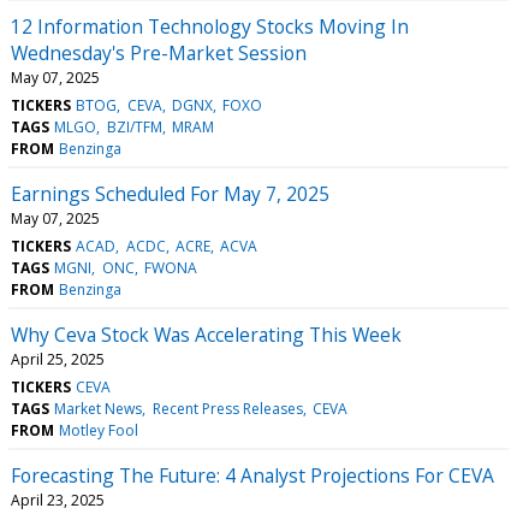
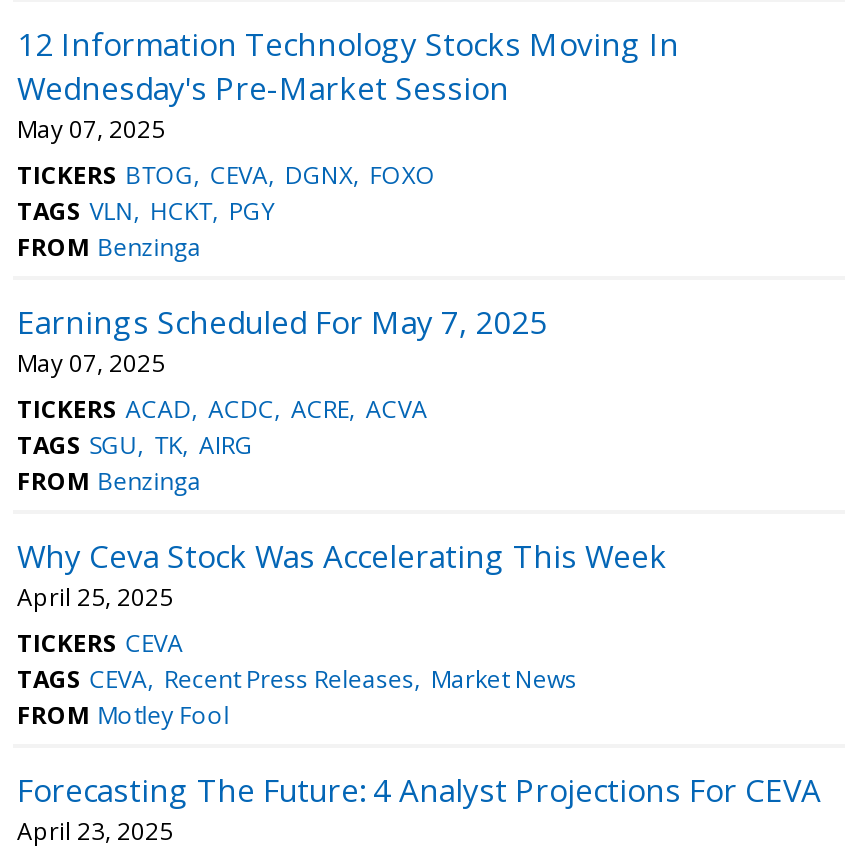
[11,117,214,137] TAGS MLGO BZI/TFM MRAM -> [17,194,275,228] TAGS VLN HCKT PGY
[11,257,197,278] TAGS MGNI ONC FWONA -> [17,428,253,462] TAGS SGU TK AIRG
[11,398,347,419] TAGS Market News Recent Press Releases CEVA -> [17,662,577,696] TAGS CEVA Recent Press Releases Market News

